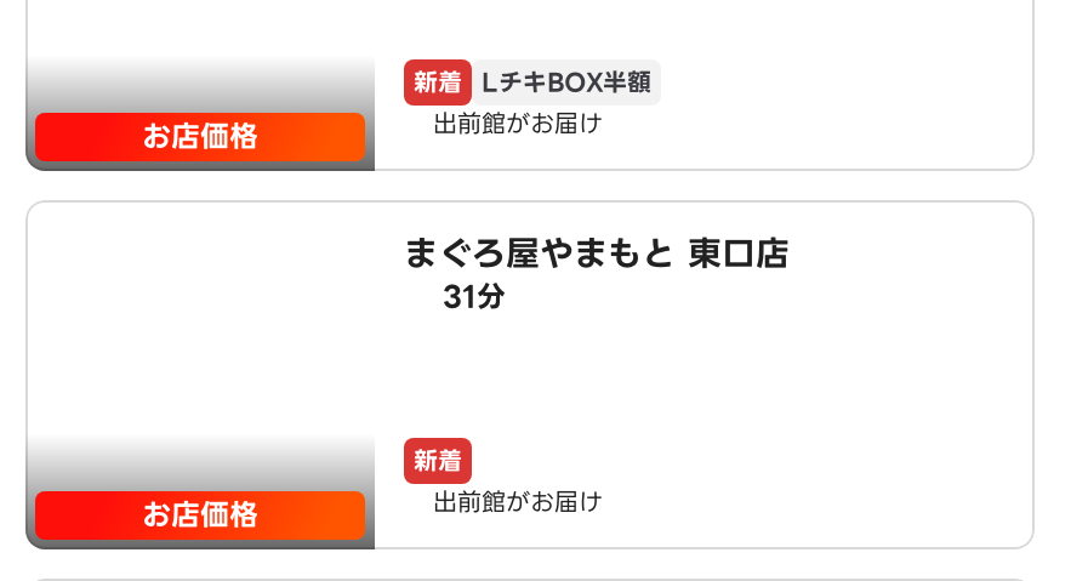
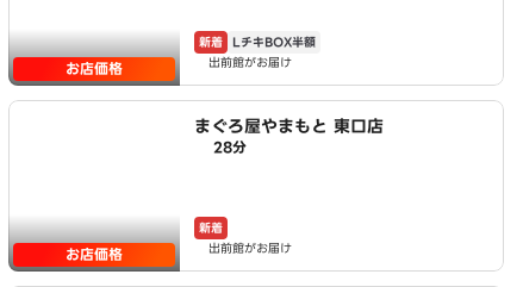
[443,273,506,319] 31分 -> [213,136,247,158] 28分

